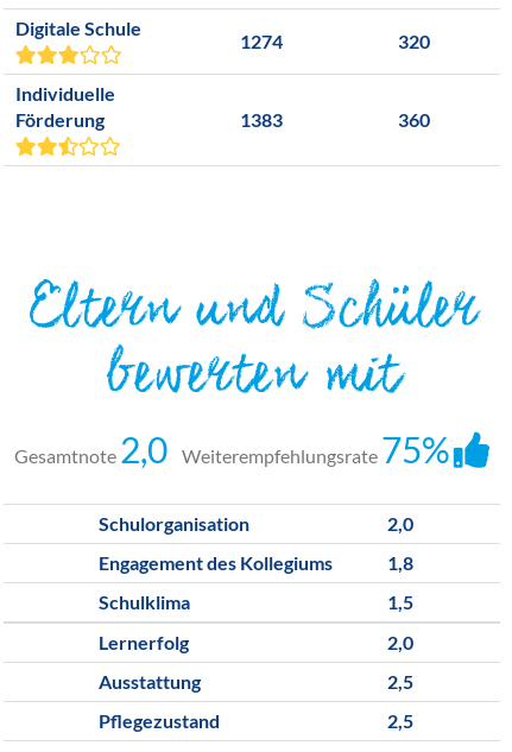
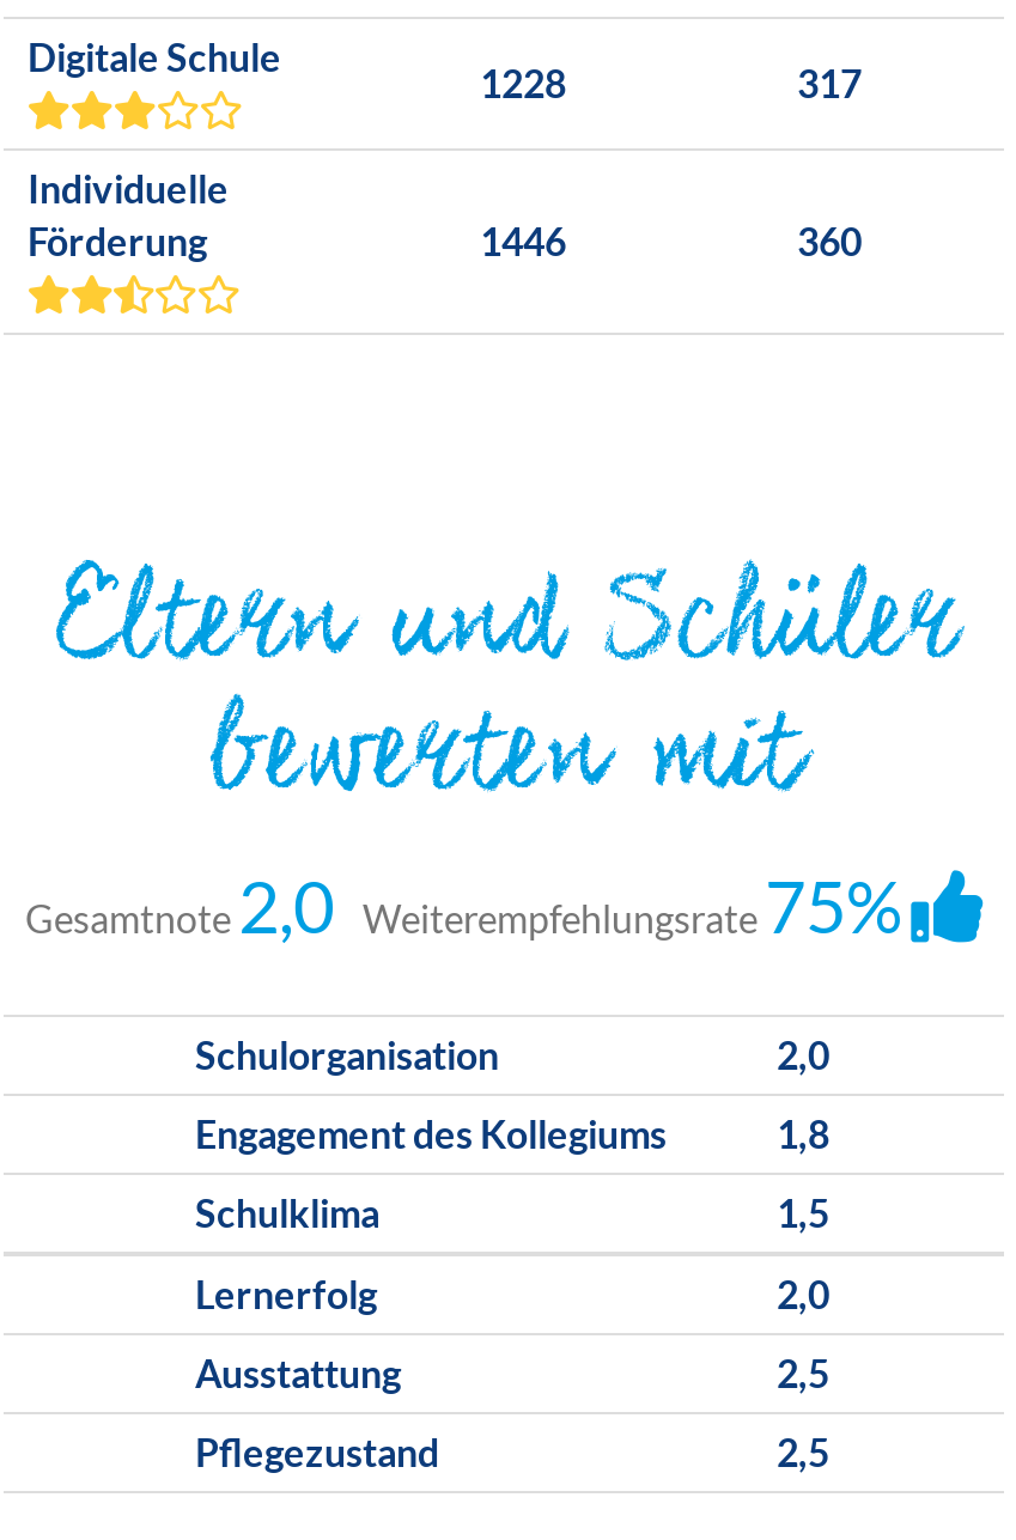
[240,30,283,52] 1274 -> [480,60,566,105] 1228
[397,30,429,52] 320 -> [797,60,862,105] 317
[240,108,283,131] 1383 -> [480,218,566,263] 1446

